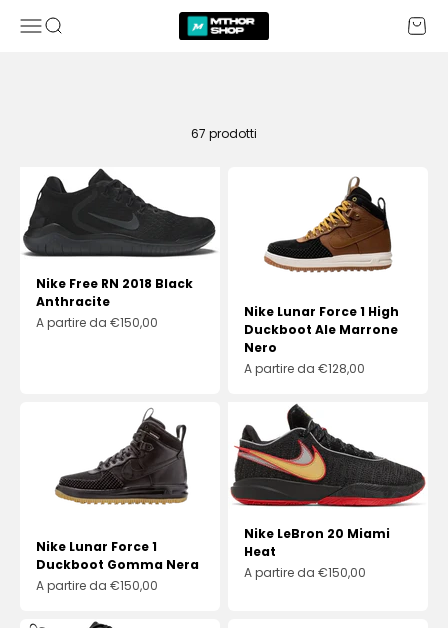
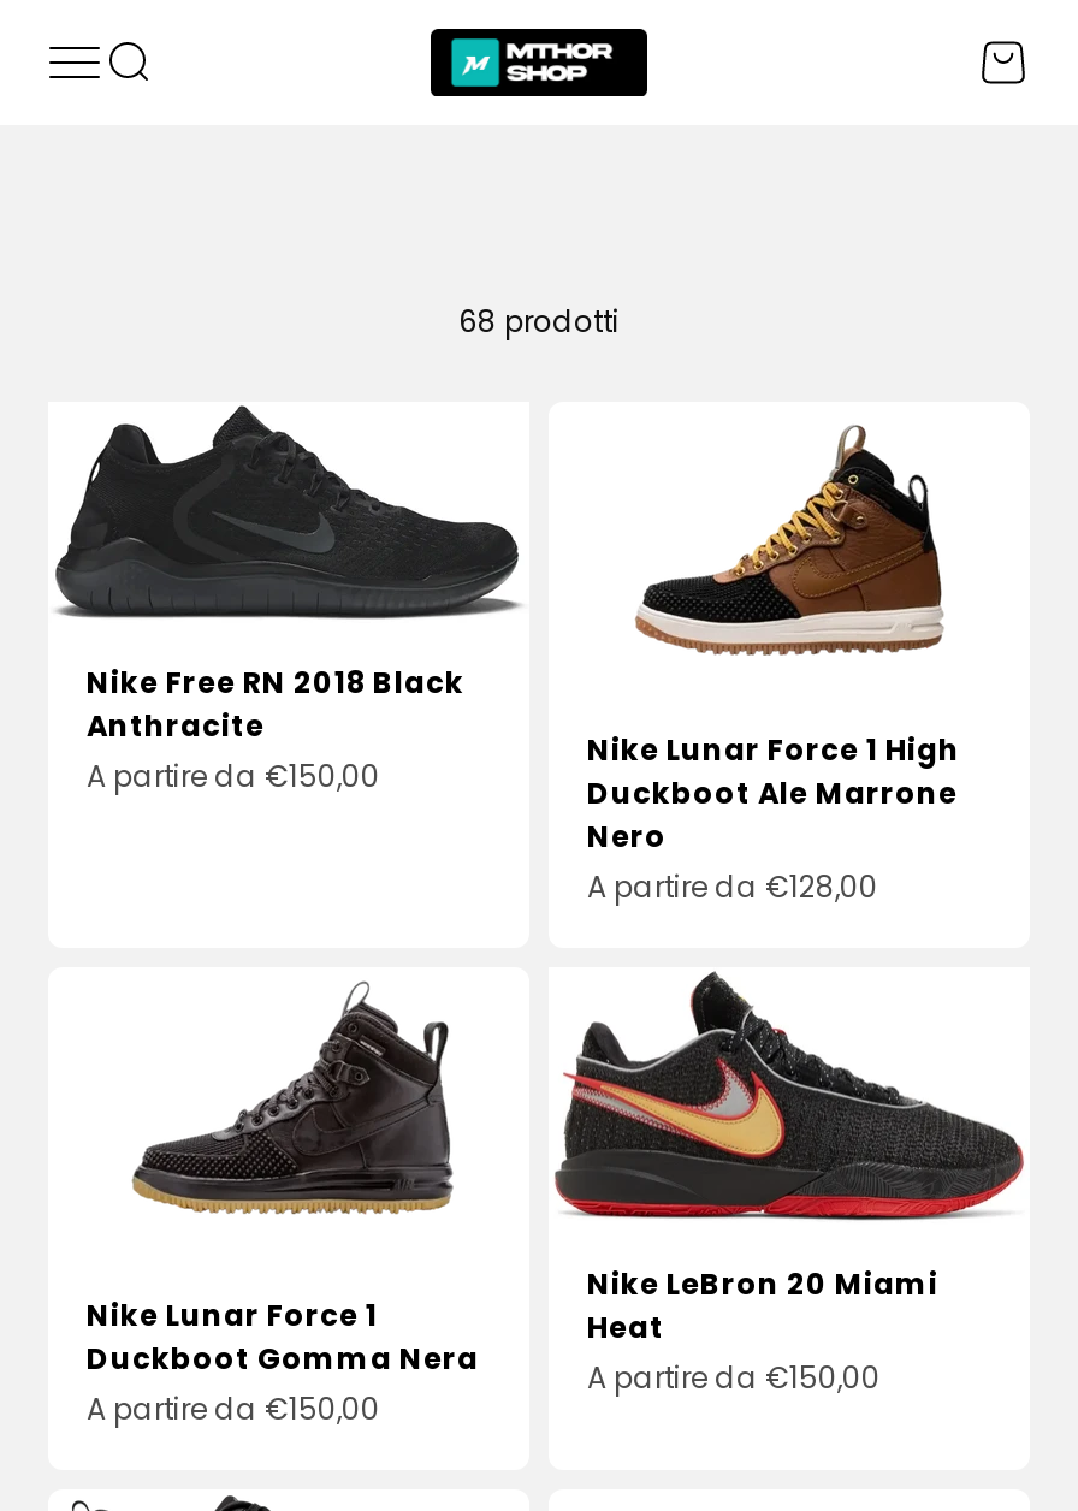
[191,125,257,142] 67 prodotti -> [458,301,620,342] 68 prodotti

